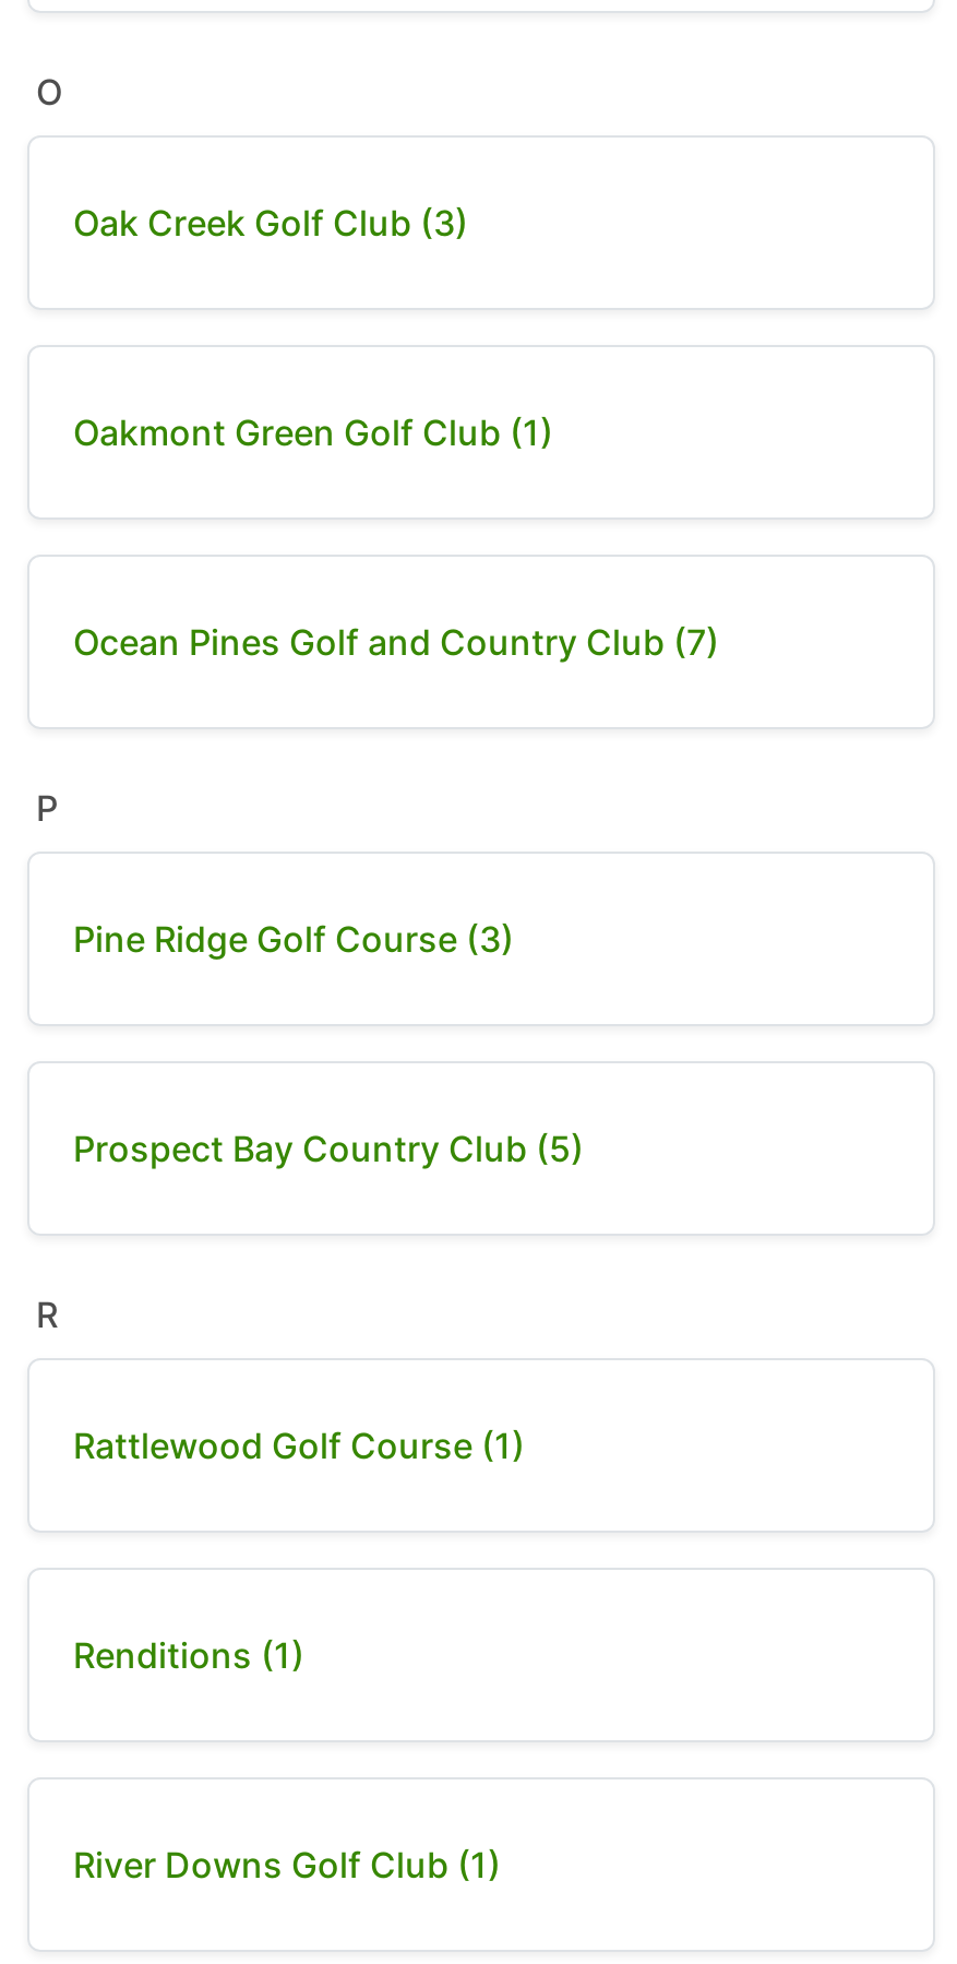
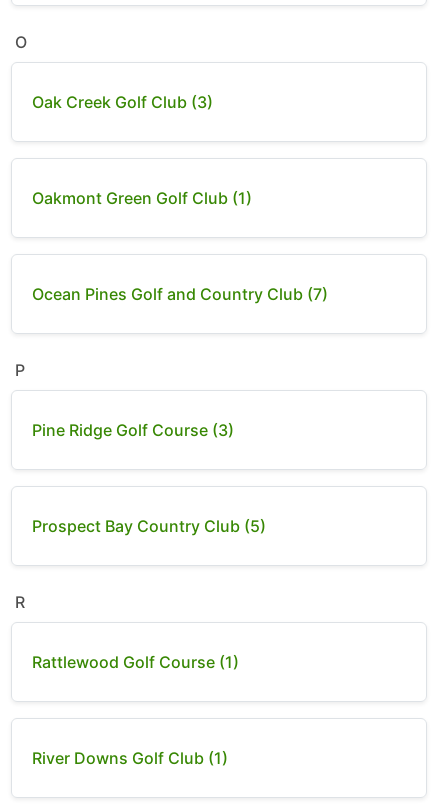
[73,1632,304,1676] Renditions (1) -> none

